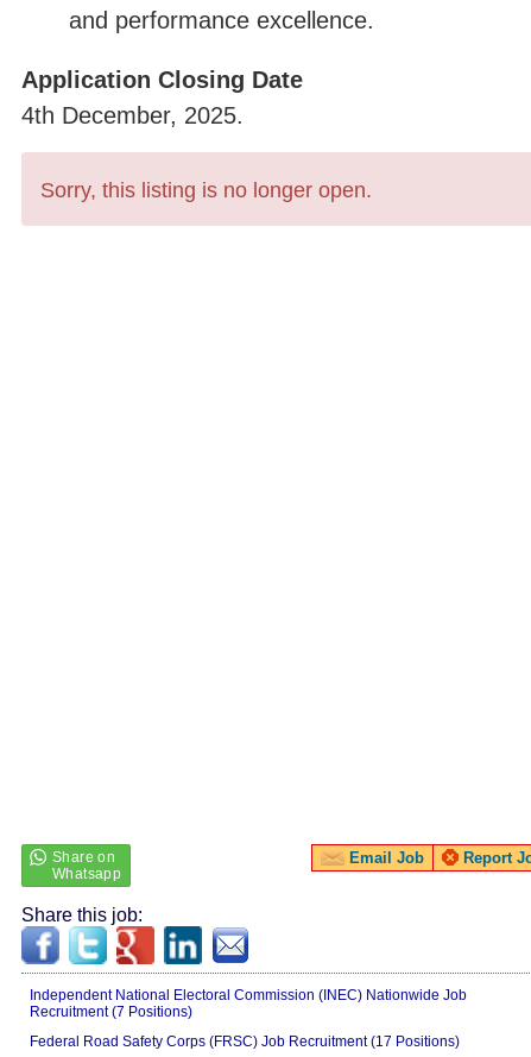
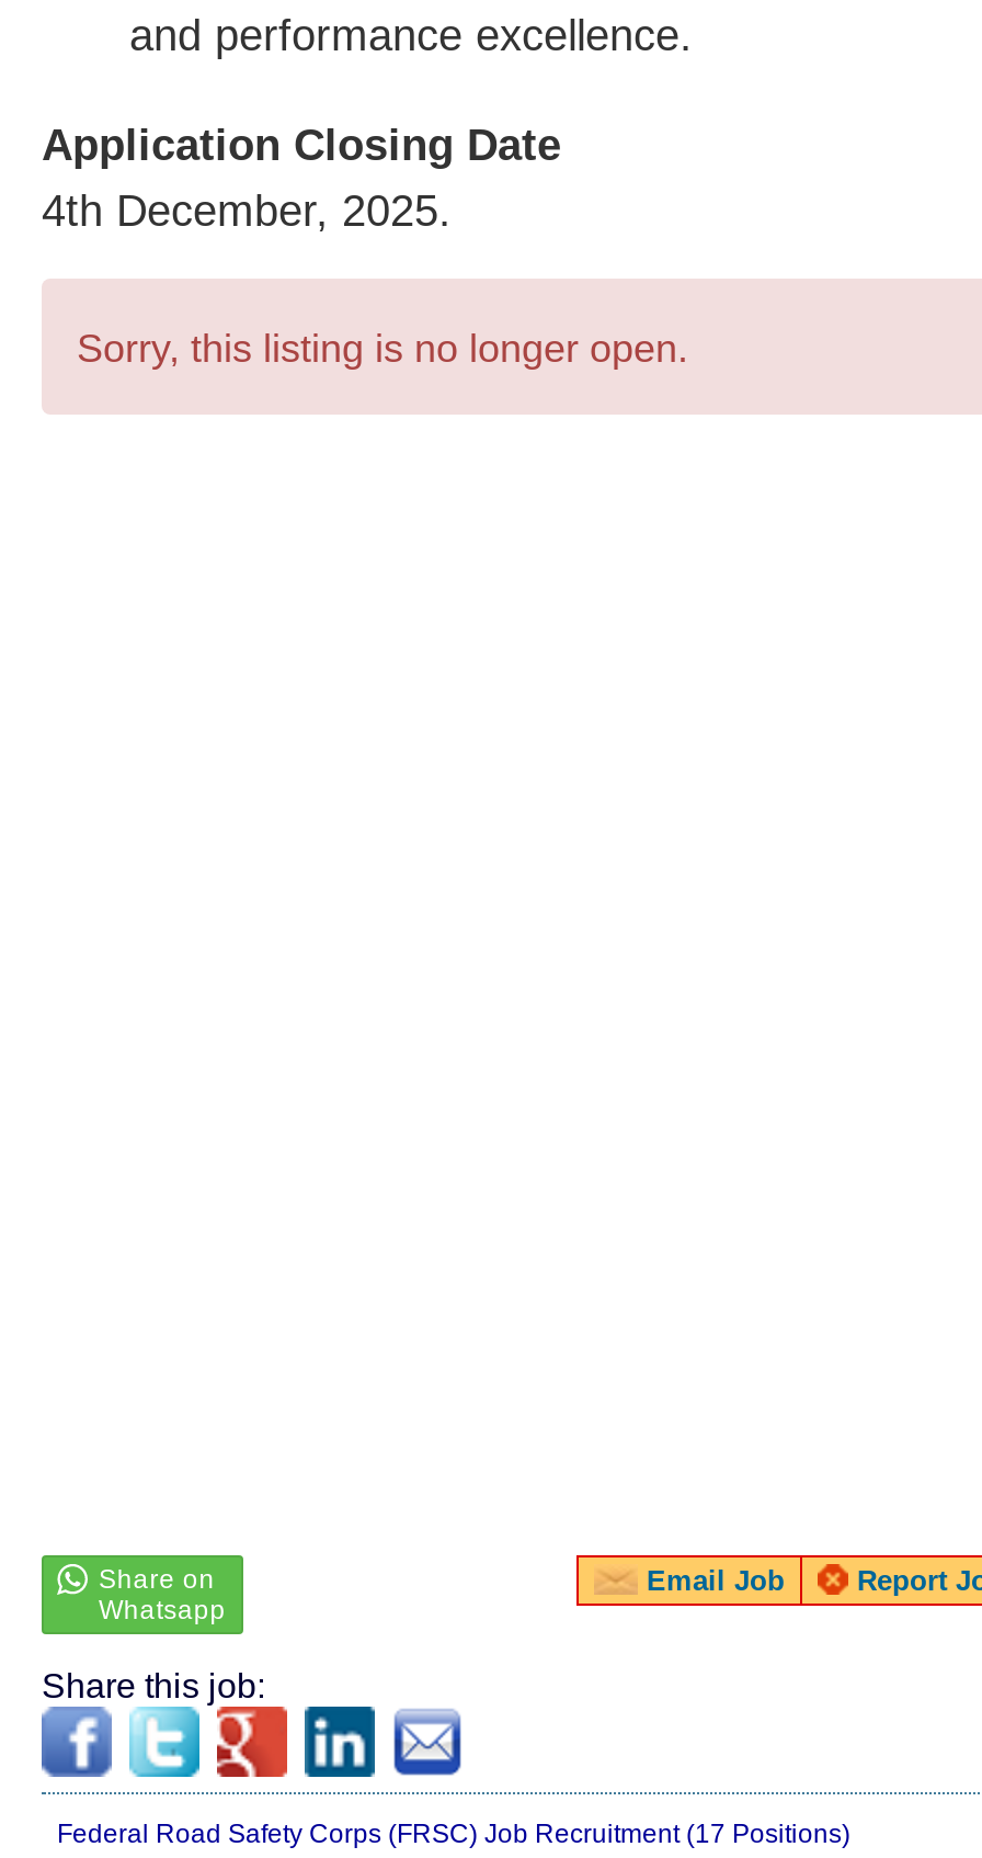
[30,986,467,1020] Independent National Electoral Commission (INEC) Nationwide Job | Recruitment (7 Positions) -> none

